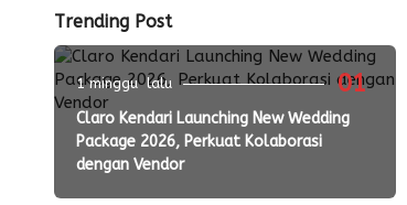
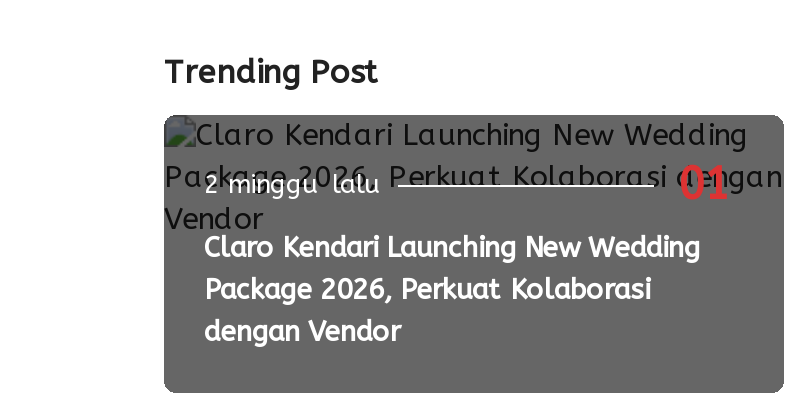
[76,75,172,91] 1 minggu lalu -> [204,169,378,199] 2 minggu lalu

